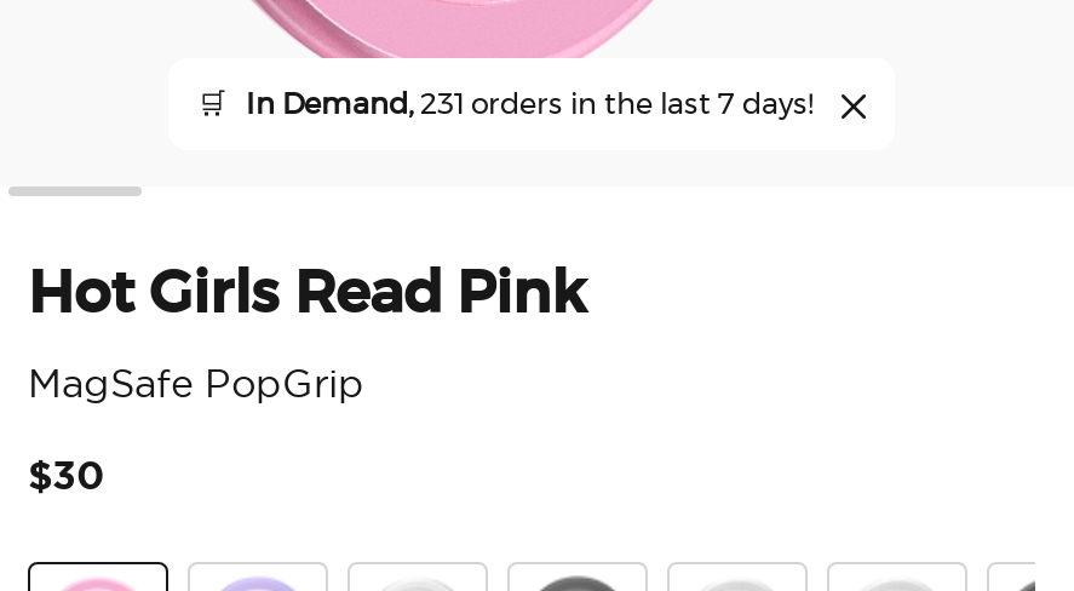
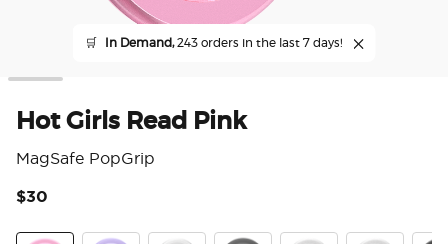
[246,90,812,119] In Demand, 231 orders in the last 7 days! -> [104,37,341,49] In Demand, 243 orders in the last 7 days!

